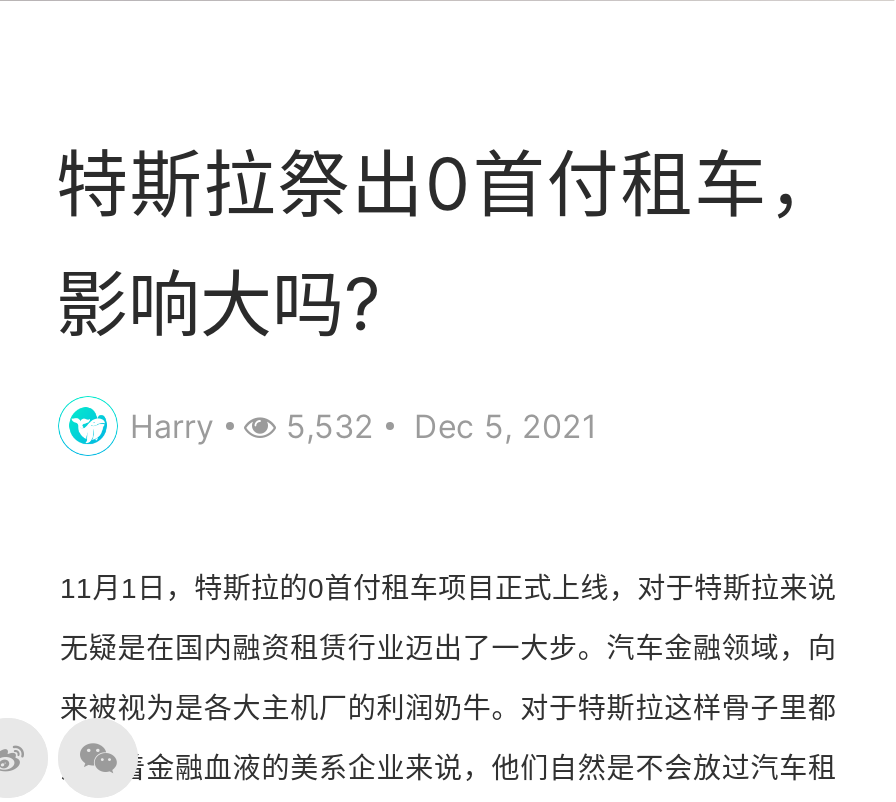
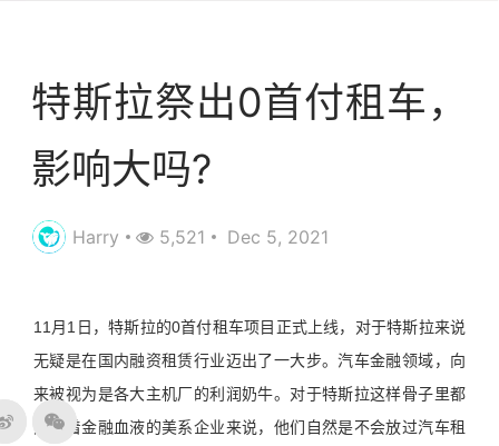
[130,406,596,446] Harry 5,532 Dec 5, 2021 -> [72,226,329,248] Harry 5,521 Dec 5, 2021

